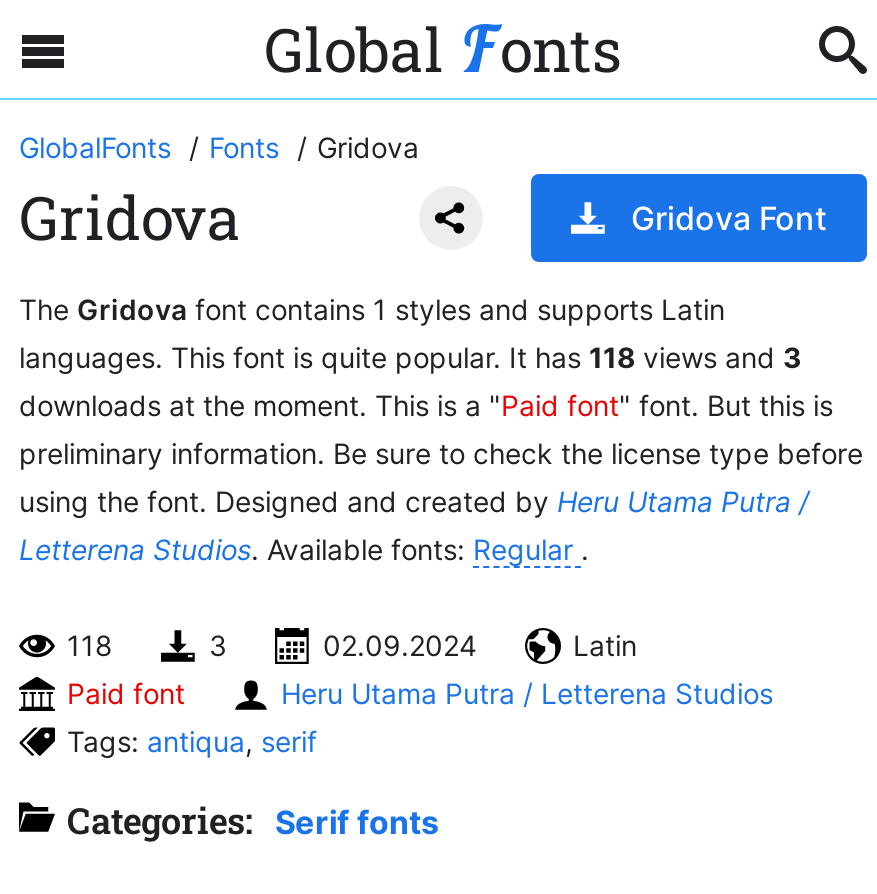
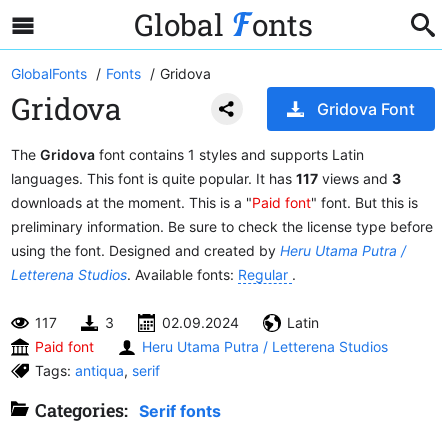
[19,340,801,374] languages. This font is quite popular. It has 118 views and 3 -> [11,170,401,187] languages. This font is quite popular. It has 117 views and 3
[67,628,113,662] 118 -> [35,314,57,331] 117

